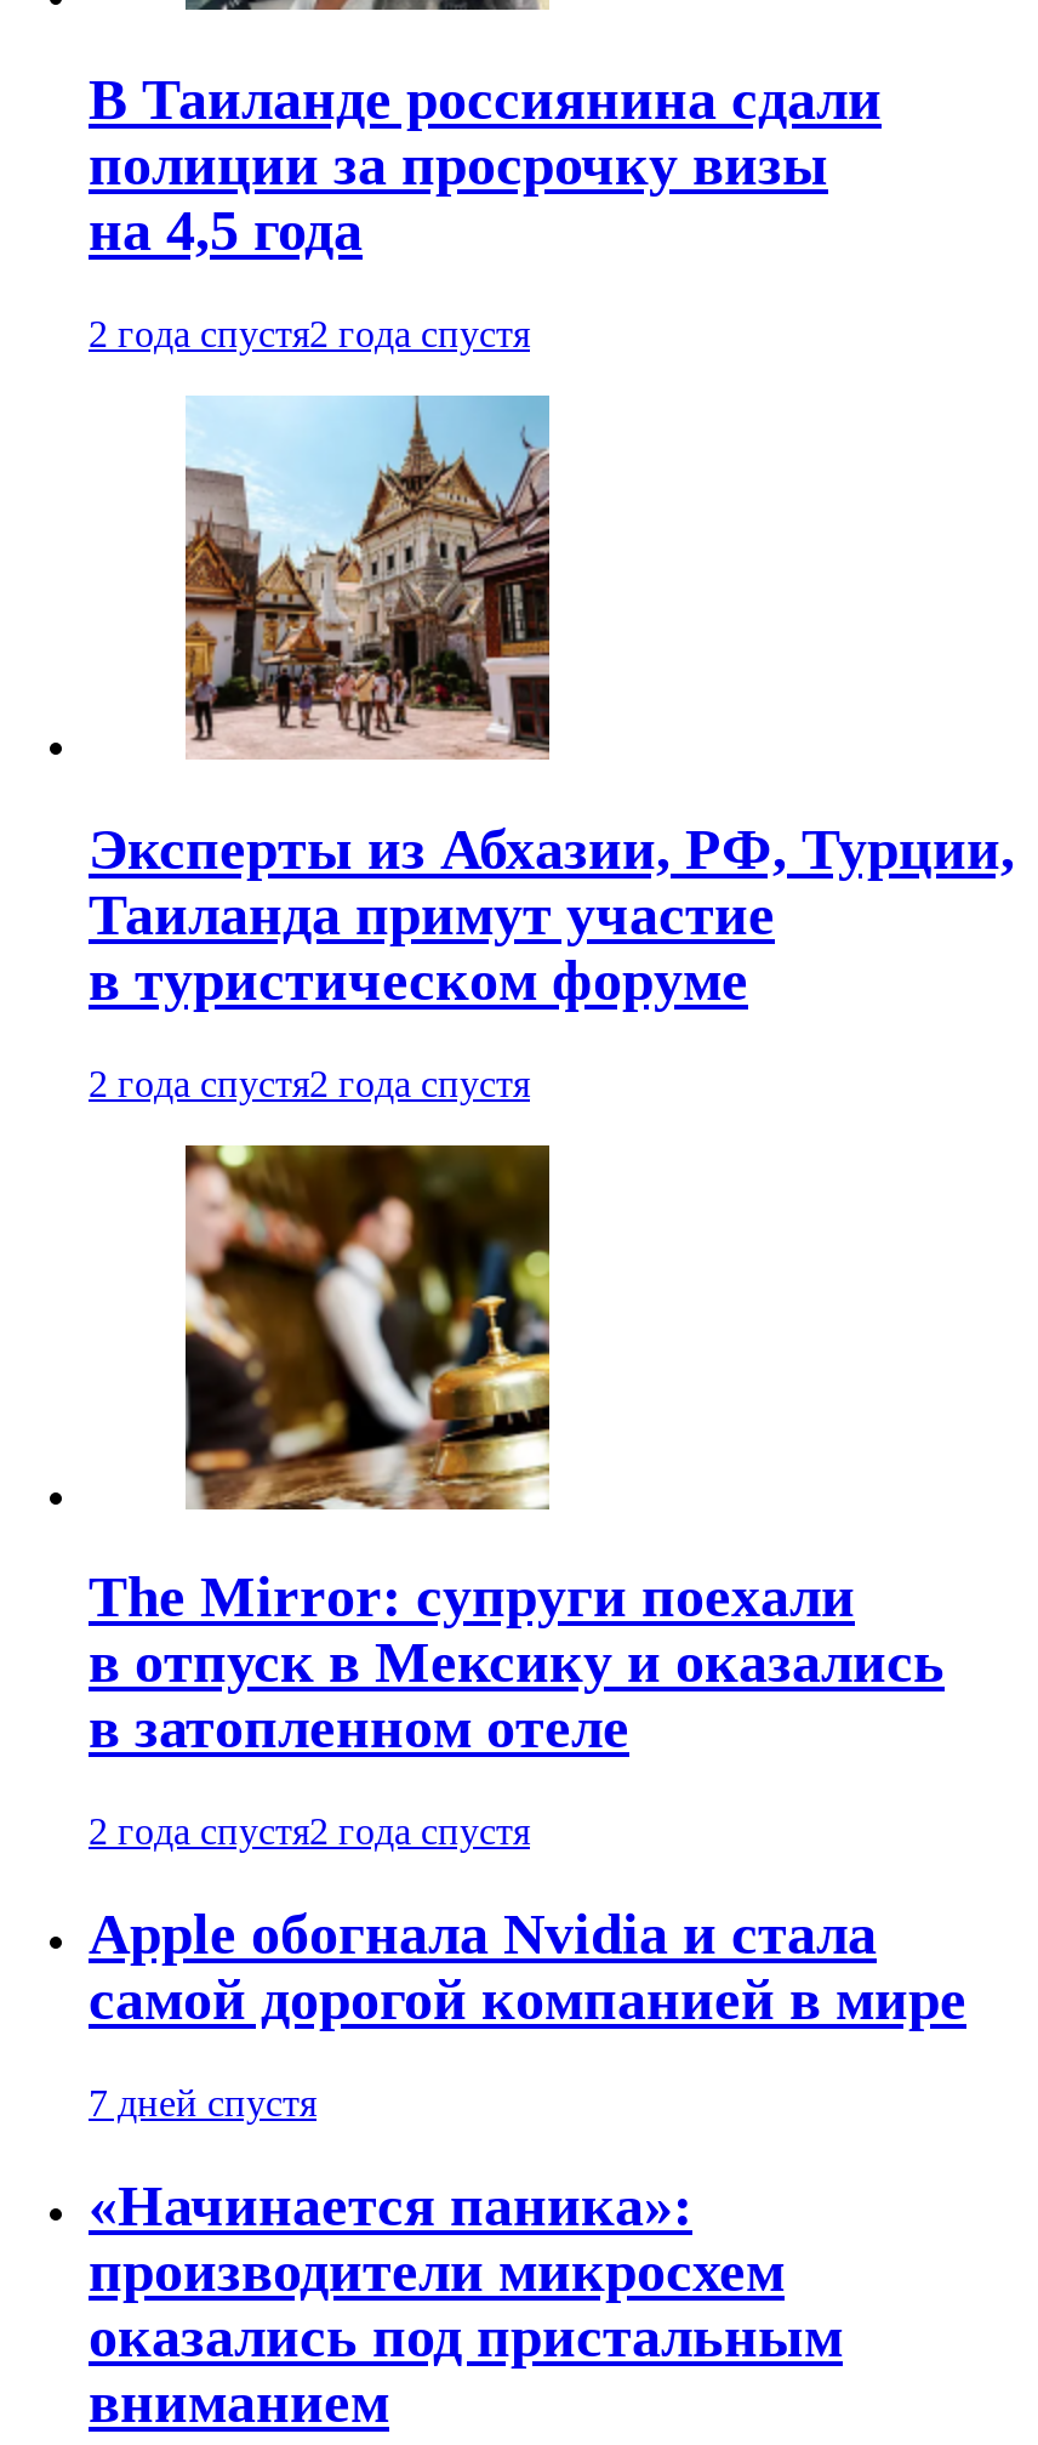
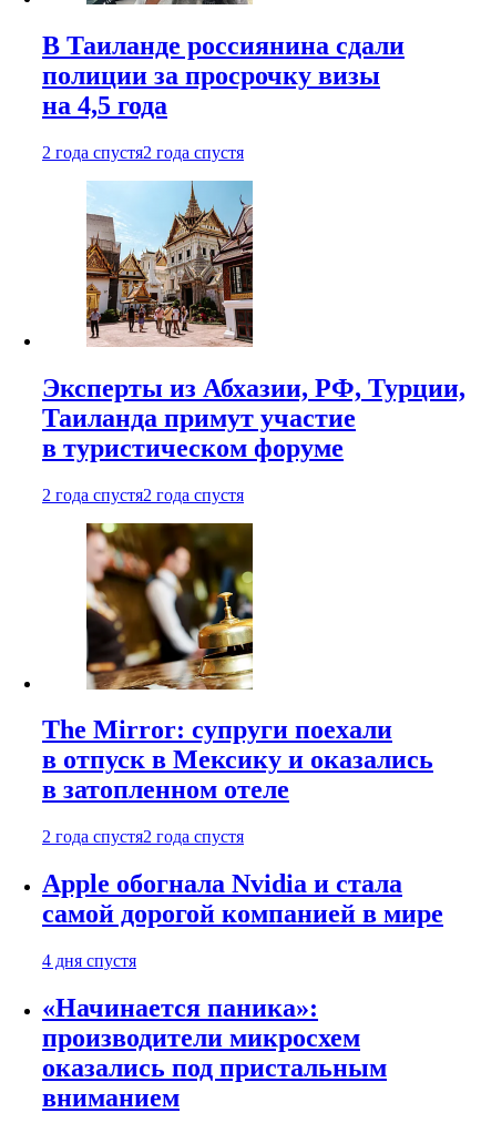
[89,2082,316,2124] 7 дней спустя -> [42,951,136,970] 4 дня спустя

